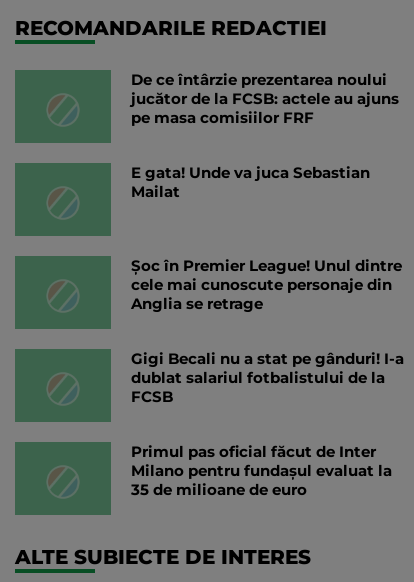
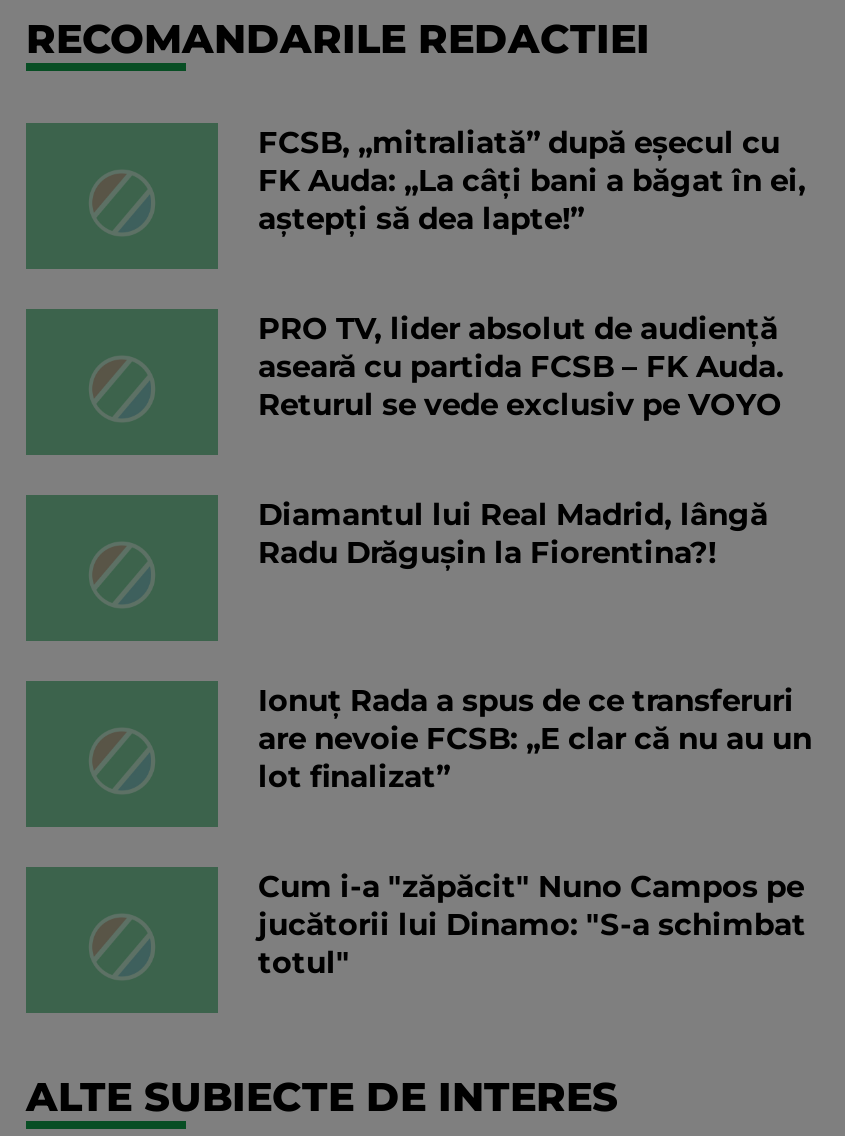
[131,70,399,127] De ce întârzie prezentarea noului | jucător de la FCSB: actele au ajuns | pe masa comisiilor FRF -> [258,123,806,237] FCSB, „mitraliată” după eșecul cu | FK Auda: „La câți bani a băgat în ei, | aștepți să dea lapte!”
[131,163,370,201] E gata! Unde va juca Sebastian | Mailat -> [258,309,784,423] PRO TV, lider absolut de audiență | aseară cu partida FCSB – FK Auda. | Returul se vede exclusiv pe VOYO
[131,256,402,313] Șoc în Premier League! Unul dintre | cele mai cunoscute personaje din | Anglia se retrage -> [258,495,768,571] Diamantul lui Real Madrid, lângă | Radu Drăgușin la Fiorentina?!
[131,349,404,406] Gigi Becali nu a stat pe gânduri! I-a | dublat salariul fotbalistului de la | FCSB -> [258,681,812,795] Ionuț Rada a spus de ce transferuri | are nevoie FCSB: „E clar că nu au un | lot finalizat”
[131,442,392,499] Primul pas oficial făcut de Inter | Milano pentru fundașul evaluat la | 35 de milioane de euro -> [258,867,806,981] Cum i-a "zăpăcit" Nuno Campos pe | jucătorii lui Dinamo: "S-a schimbat | totul"

